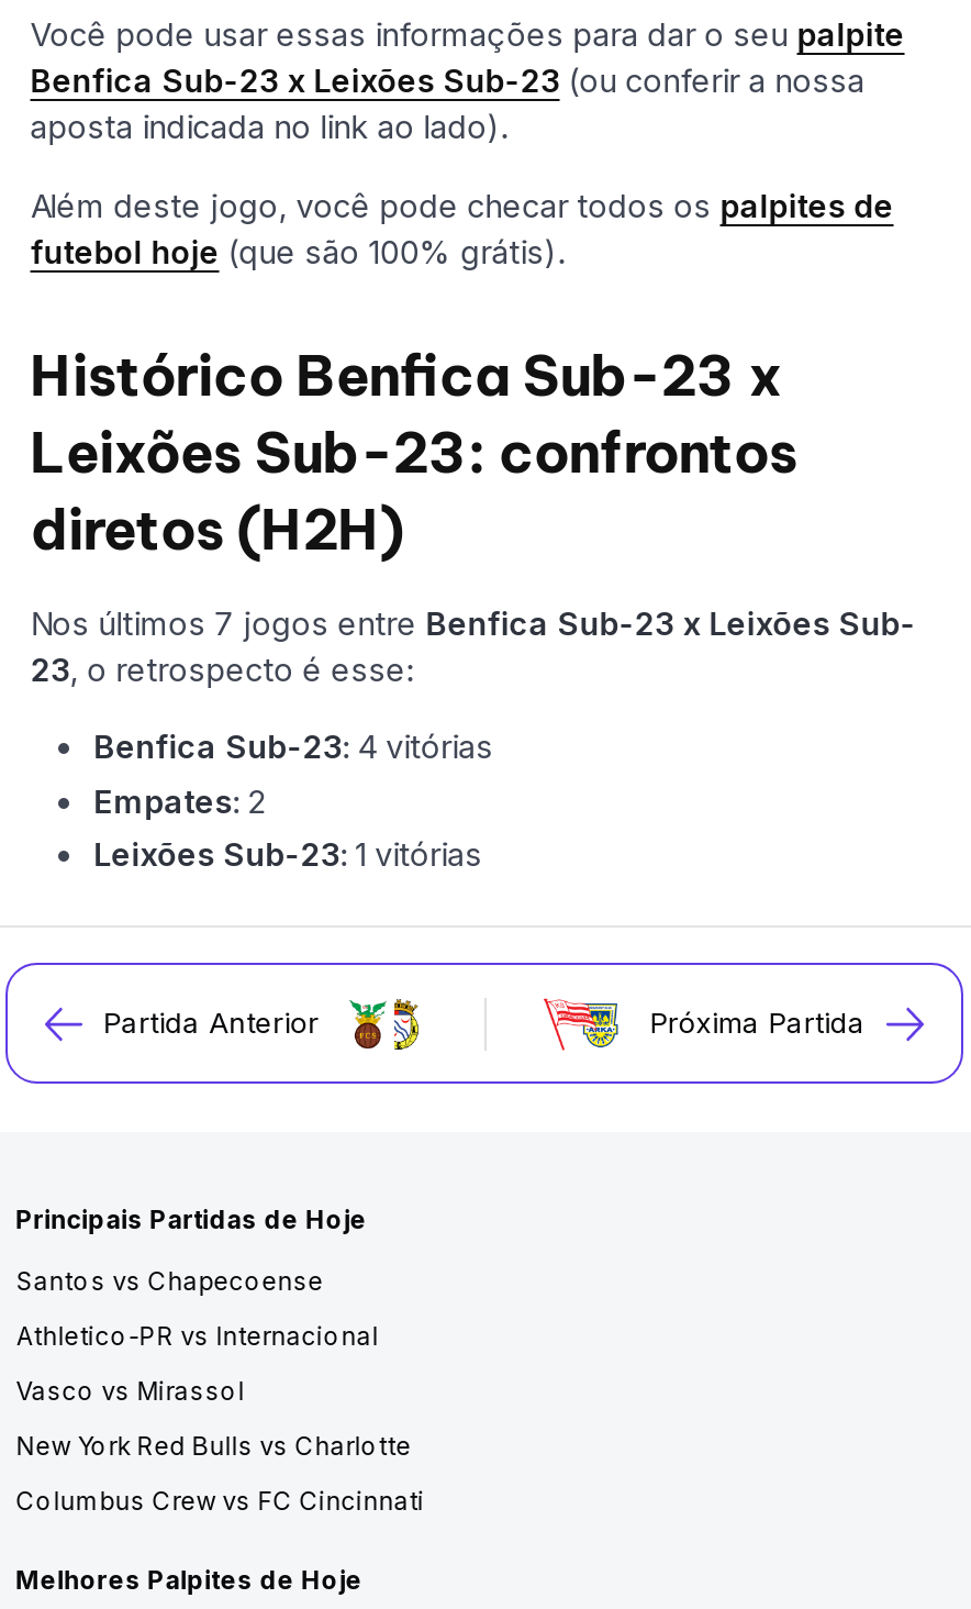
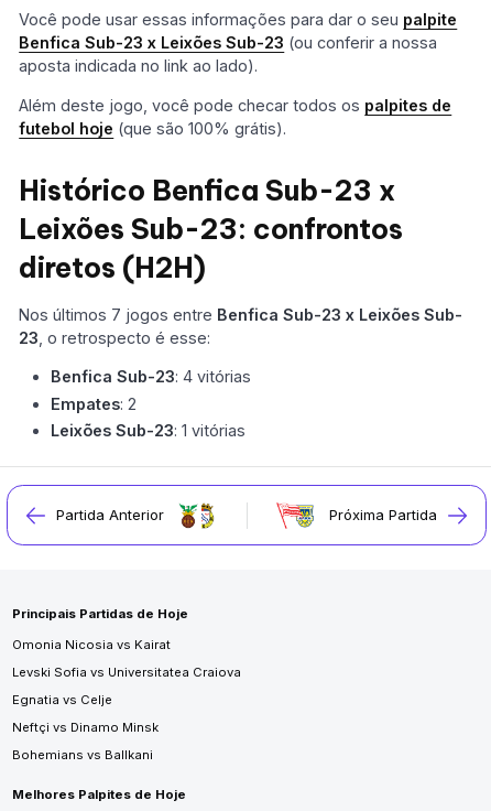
[16,1266,324,1297] Santos vs Chapecoense -> [12,637,170,652] Omonia Nicosia vs Kairat
[16,1321,379,1352] Athletico-PR vs Internacional -> [12,664,241,680] Levski Sofia vs Universitatea Craiova
[16,1376,245,1407] Vasco vs Mirassol -> [12,692,112,707] Egnatia vs Celje
[16,1431,411,1462] New York Red Bulls vs Charlotte -> [12,719,158,735] Neftçi vs Dinamo Minsk
[16,1486,425,1516] Columbus Crew vs FC Cincinnati -> [12,747,153,762] Bohemians vs Ballkani

